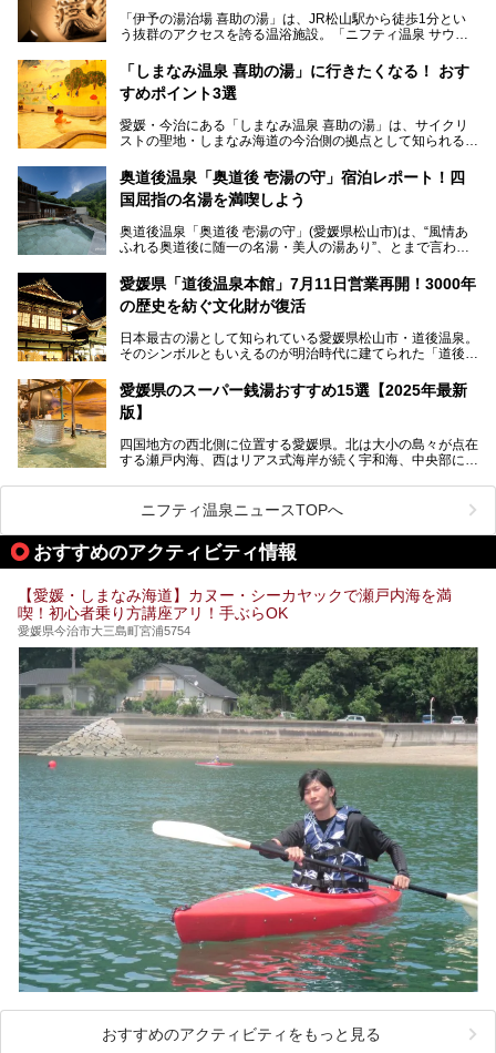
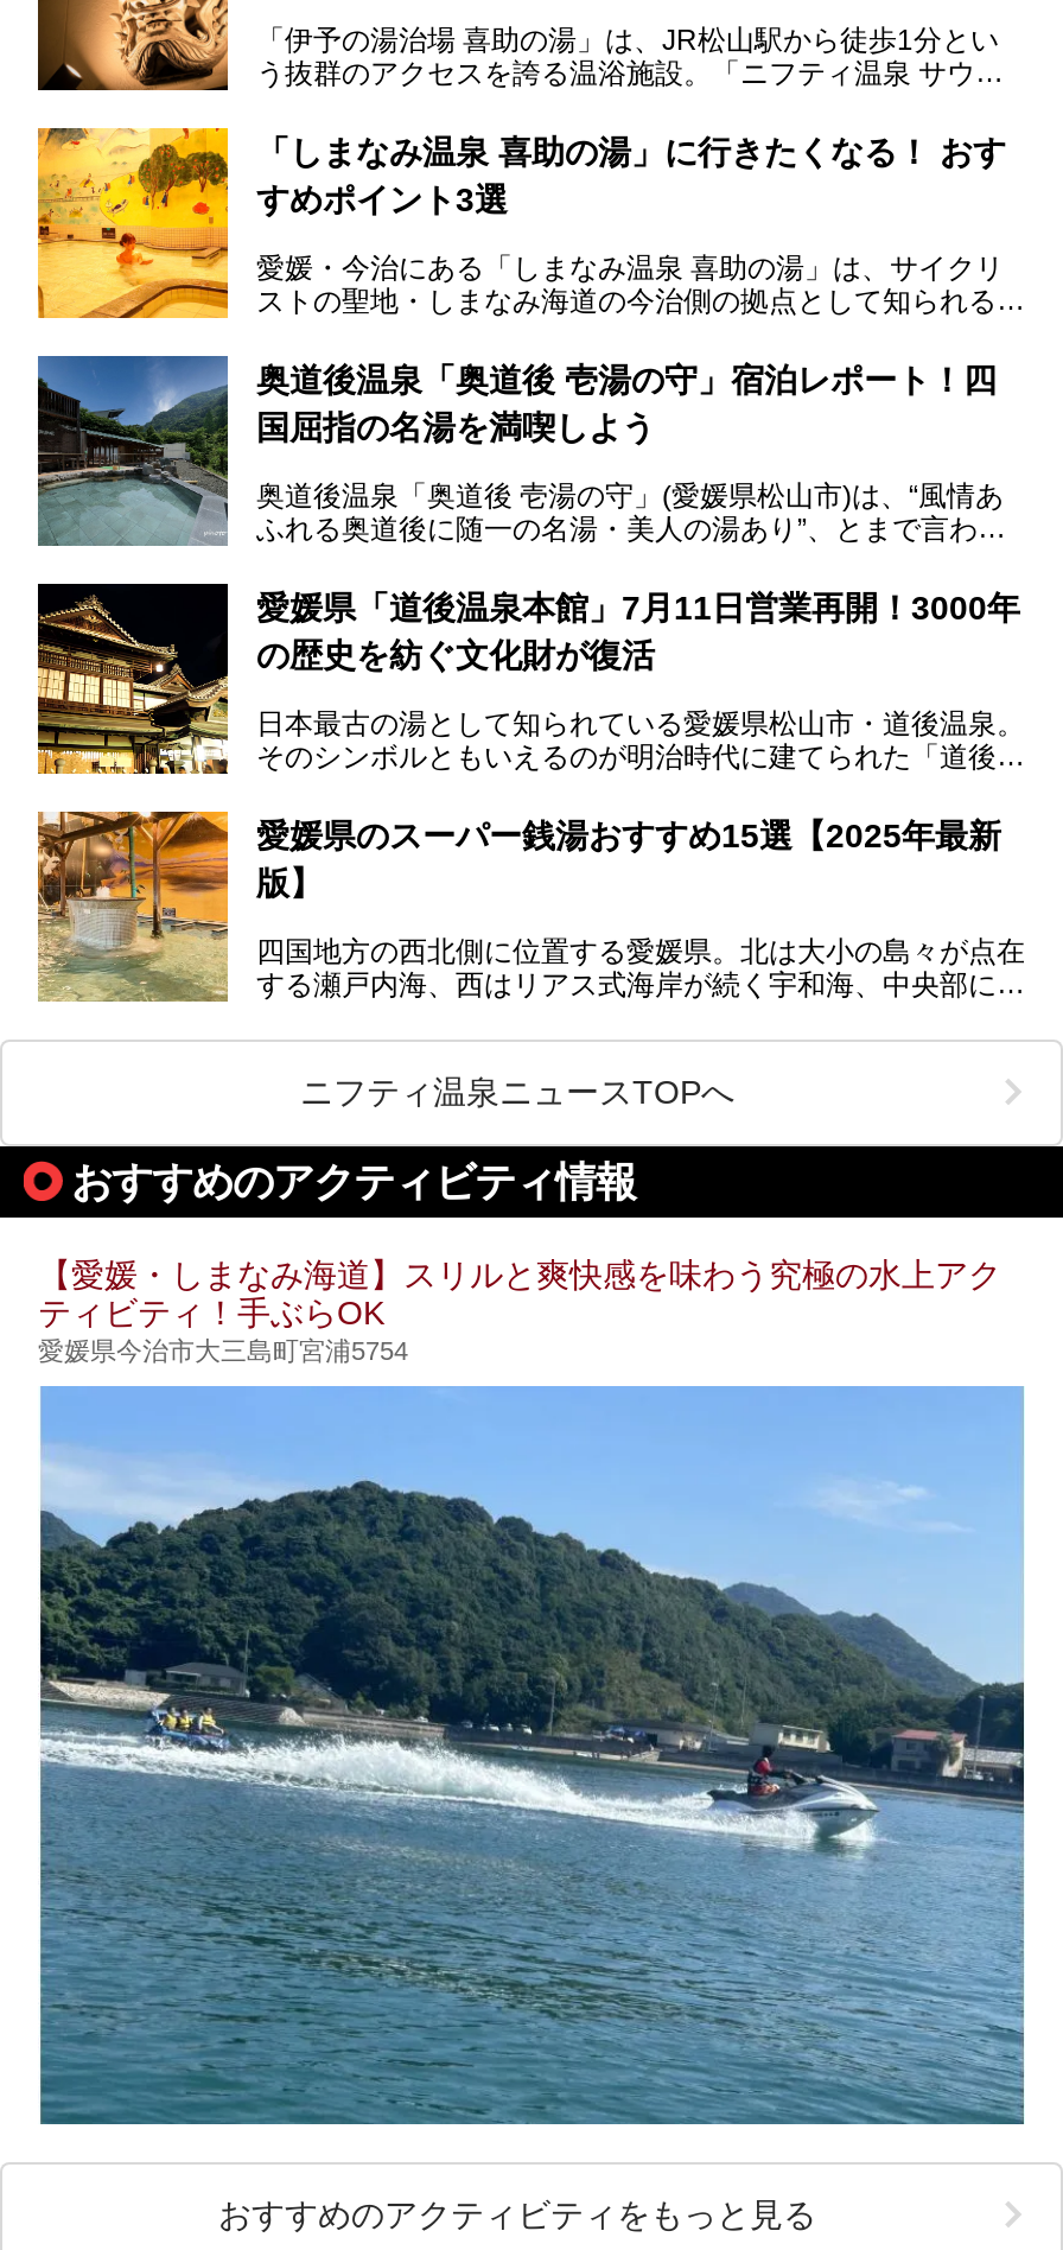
[18,586,452,621] 【愛媛・しまなみ海道】カヌー・シーカヤックで瀬戸内海を満 | 喫！初心者乗り方講座アリ！手ぶらOK -> [38,1255,1001,1331] 【愛媛・しまなみ海道】スリルと爽快感を味わう究極の水上アク | ティビティ！手ぶらOK
[18,646,478,993] [image] -> [38,1384,1025,2127] [image]

